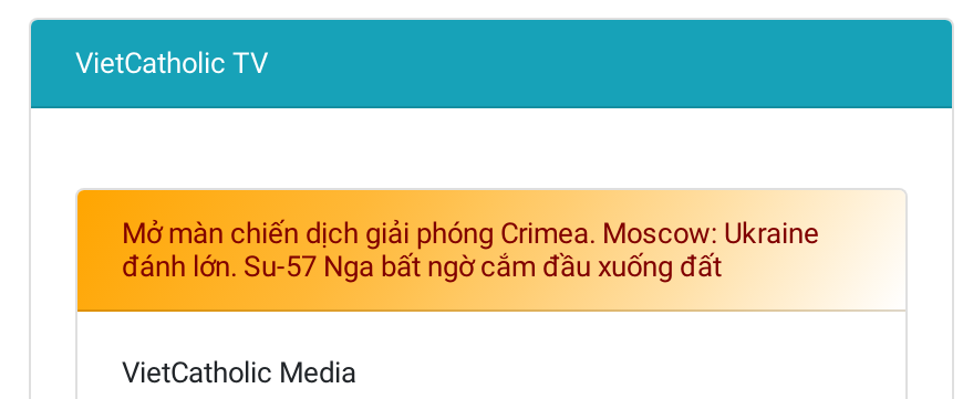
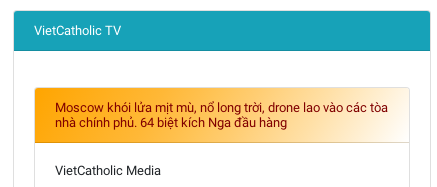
[122,216,819,283] Mở màn chiến dịch giải phóng Crimea. Moscow: Ukraine | đánh lớn. Su-57 Nga bất ngờ cắm đầu xuống đất -> [55,100,388,130] Moscow khói lửa mịt mù, nổ long trời, drone lao vào các tòa | nhà chính phủ. 64 biệt kích Nga đầu hàng

